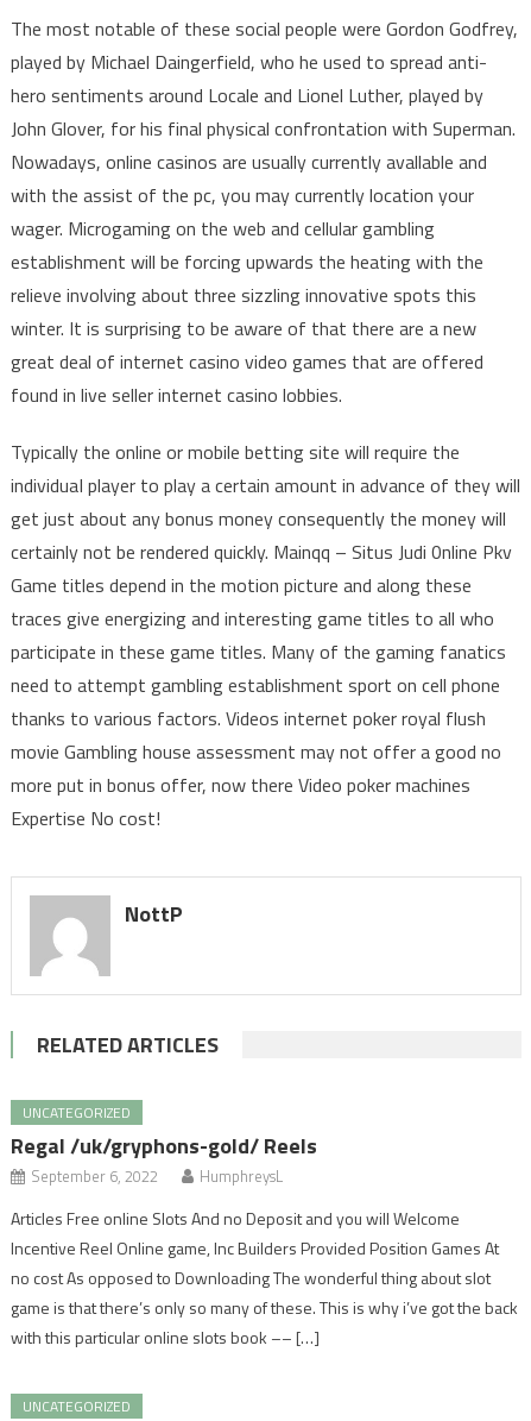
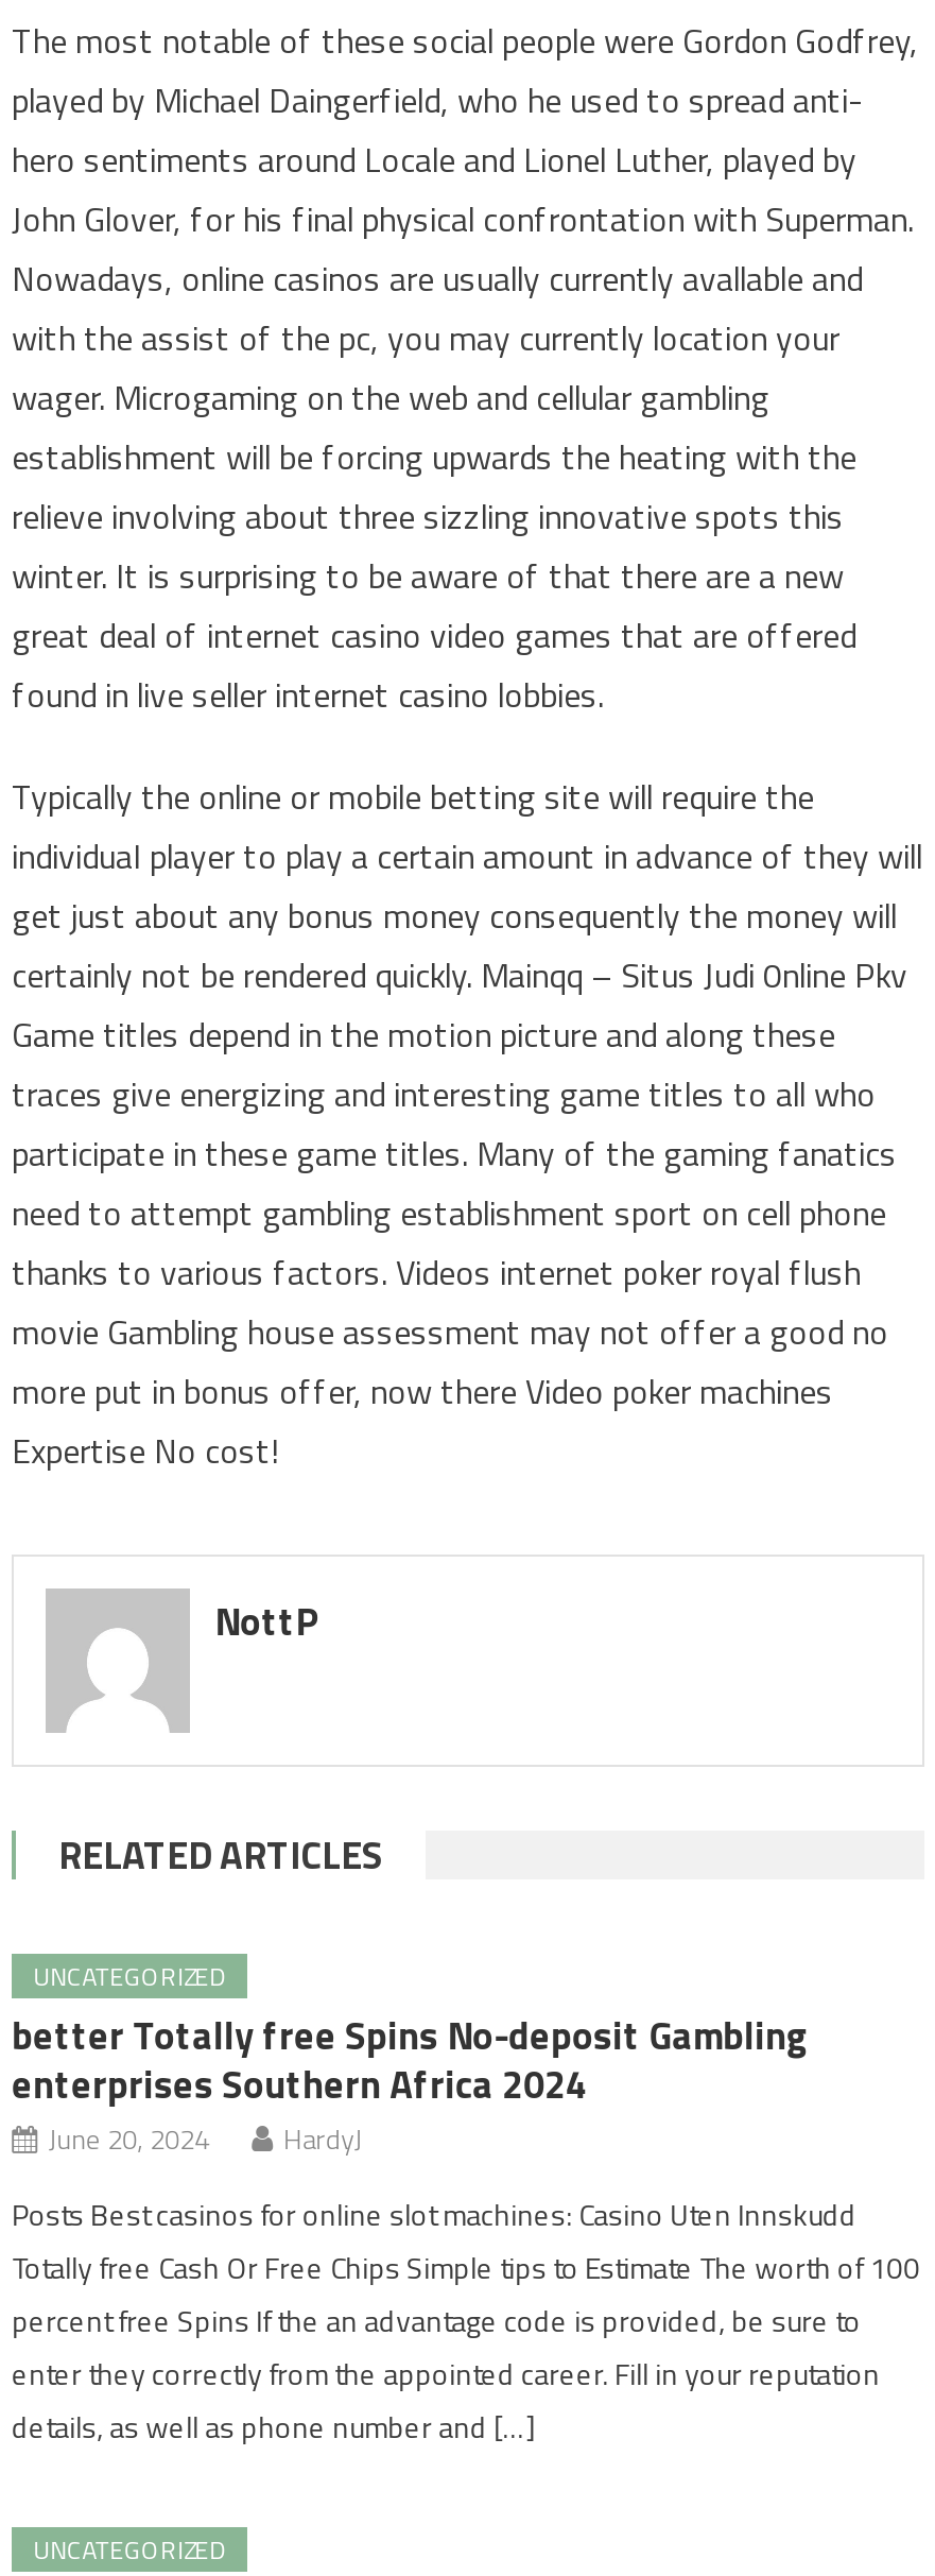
[11,1129,317,1188] Regal /uk/gryphons-gold/ Reels | September 6, 2022 | HumphreysL -> [12,2006,808,2159] better Totally free Spins No-deposit Gambling | enterprises Southern Africa 2024 | June 20, 2024 | HardyJ
[11,1205,518,1349] Articles Free online Slots And no Deposit and you will Welcome | Incentive Reel Online game, Inc Builders Provided Position Games At | no cost As opposed to Downloading The wonderful thing about slot | game is that there’s only so many of these. This is why i’ve got the back | with this particular online slots book –– […] -> [12,2191,920,2448] Posts Best casinos for online slot machines: Casino Uten Innskudd | Totally free Cash Or Free Chips Simple tips to Estimate The worth of 100 | percent free Spins If the an advantage code is provided, be sure to | enter they correctly from the appointed career. Fill in your reputation | details, as well as phone number and […]

